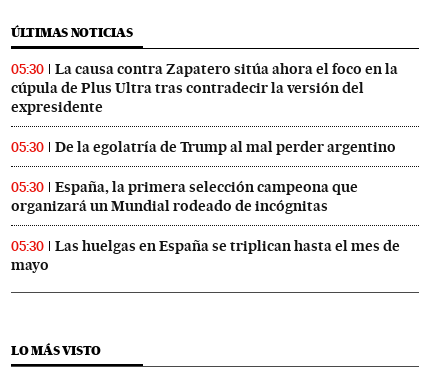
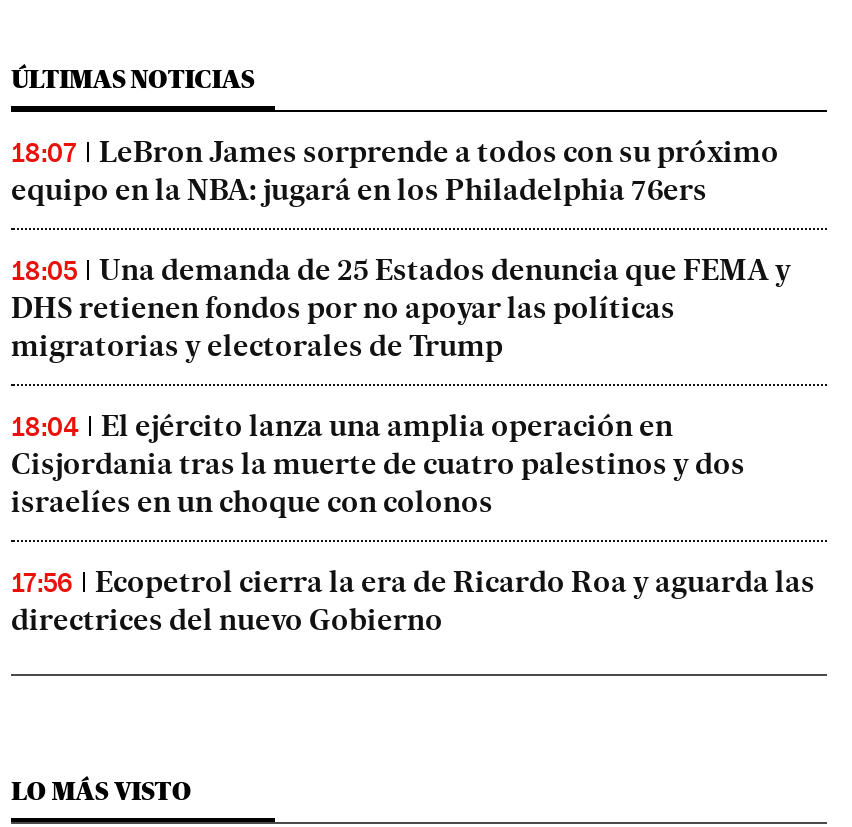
[11,60,398,116] 05:30 | La causa contra Zapatero sitúa ahora el foco en la | cúpula de Plus Ultra tras contradecir la versión del | expresidente -> [11,134,779,208] 18:07 | LeBron James sorprende a todos con su próximo | equipo en la NBA: jugará en los Philadelphia 76ers
[11,138,396,156] 05:30 | De la egolatría de Trump al mal perder argentino -> [11,252,791,364] 18:05 | Una demanda de 25 Estados denuncia que FEMA y | DHS retienen fondos por no apoyar las políticas | migratorias y electorales de Trump
[11,178,358,215] 05:30 | España, la primera selección campeona que | organizará un Mundial rodeado de incógnitas -> [11,408,745,520] 18:04 | El ejército lanza una amplia operación en | Cisjordania tras la muerte de cuatro palestinos y dos | israelíes en un choque con colonos
[11,237,400,274] 05:30 | Las huelgas en España se triplican hasta el mes de | mayo -> [11,564,815,638] 17:56 | Ecopetrol cierra la era de Ricardo Roa y aguarda las | directrices del nuevo Gobierno

